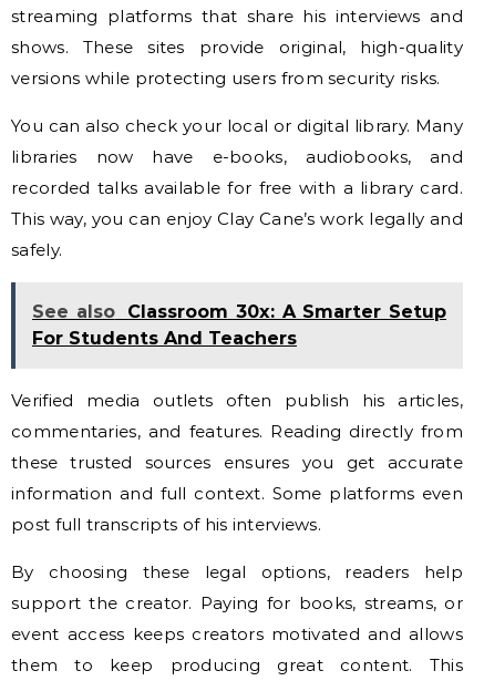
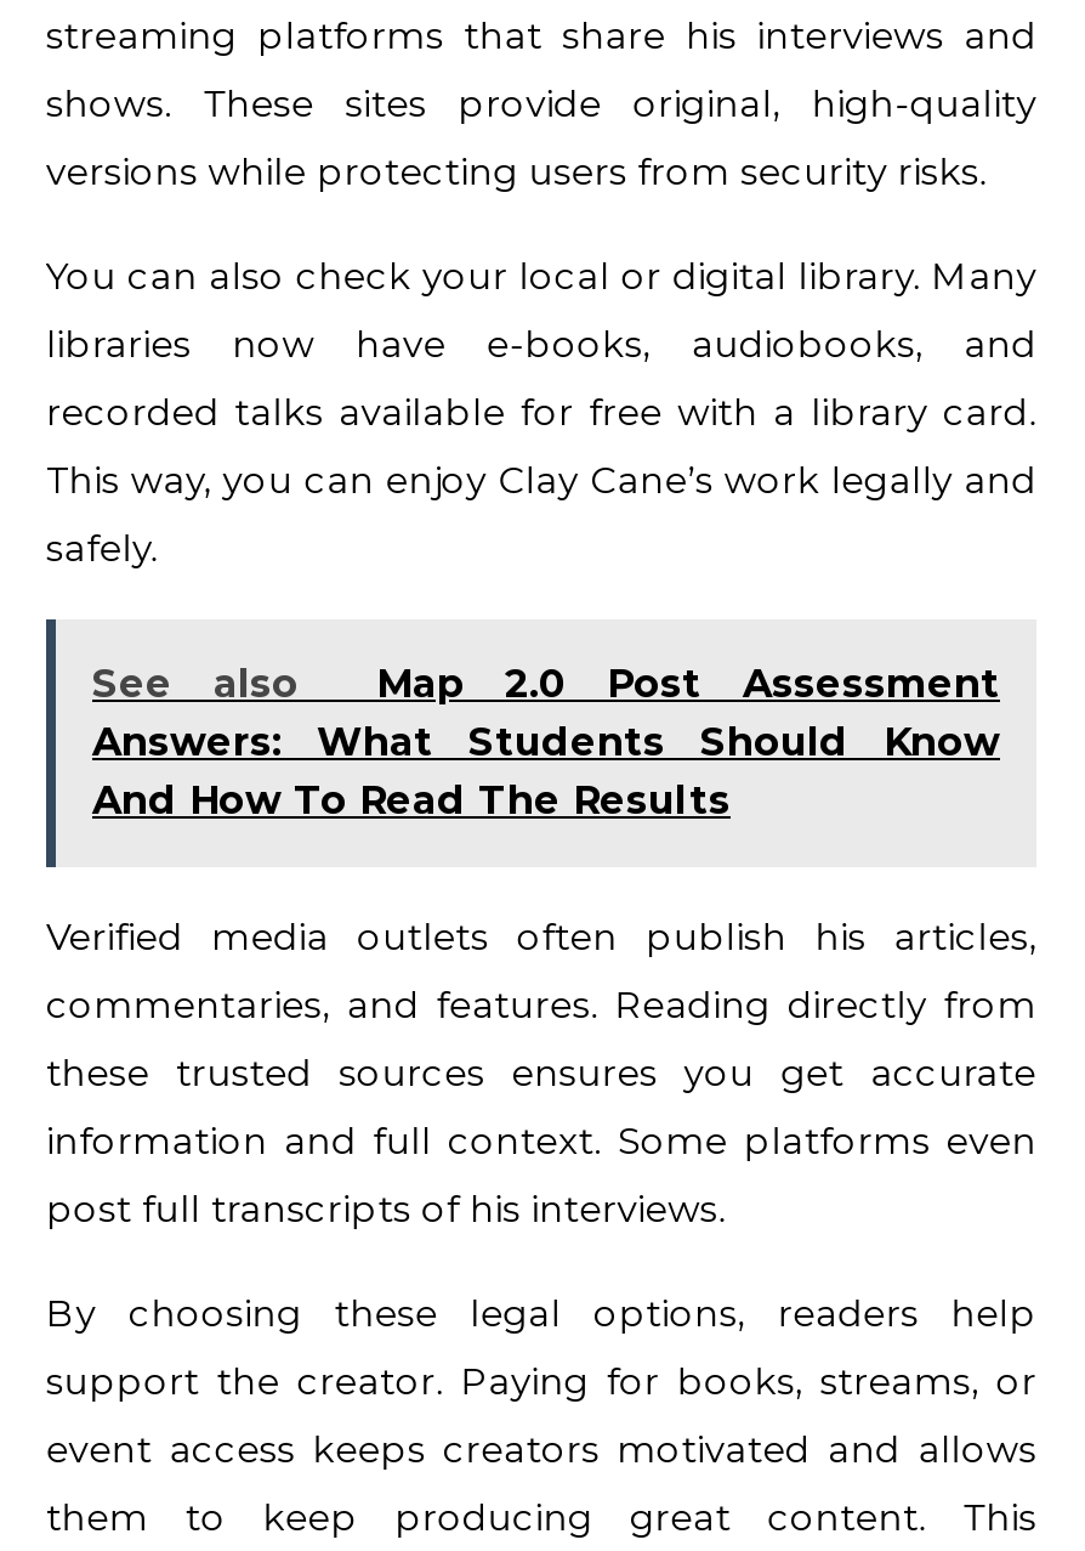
[32,301,446,349] Classroom 30x: A Smarter Setup | For Students And Teachers -> [92,660,1000,823] Map 2.0 Post Assessment | Answers: What Students Should Know | And How To Read The Results

